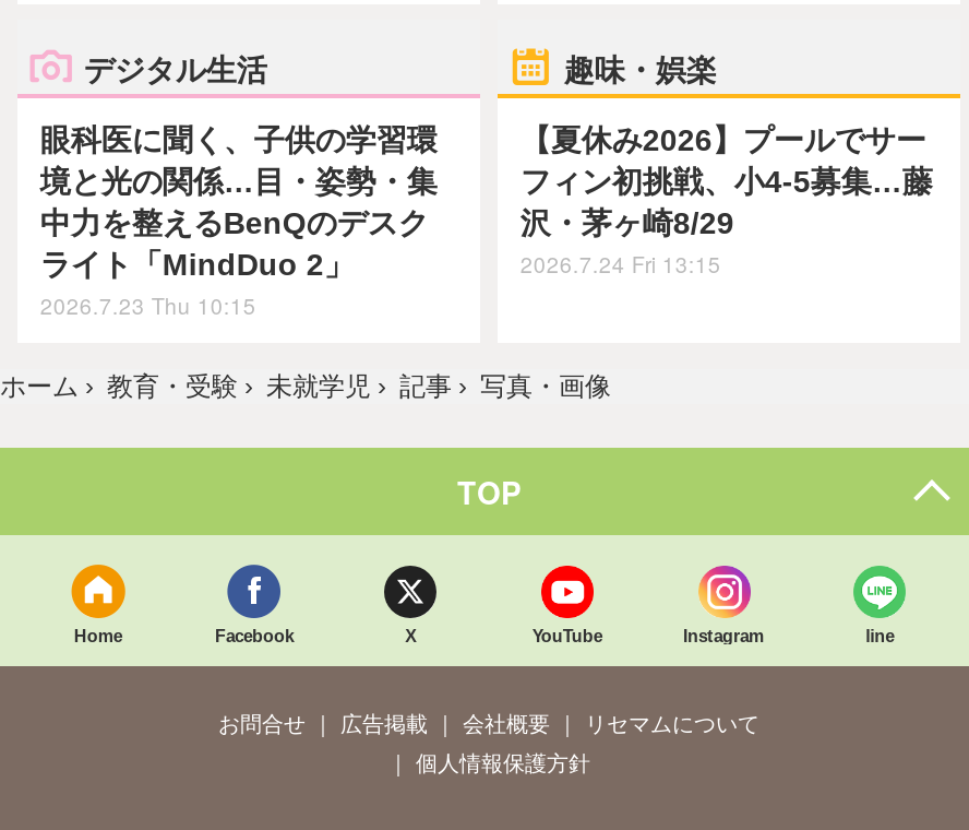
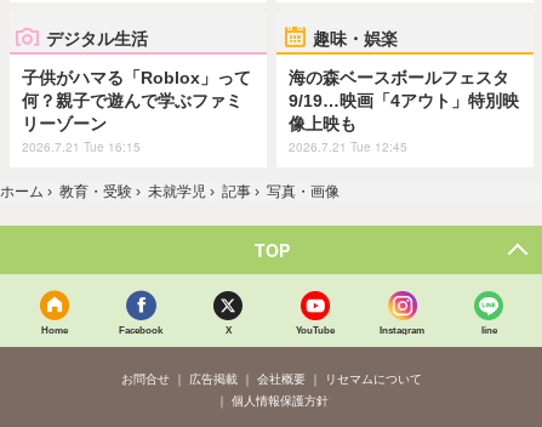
[40,122,437,320] 眼科医に聞く、子供の学習環 | 境と光の関係…目・姿勢・集 | 中力を整えるBenQのデスク | ライト「MindDuo 2」 | 2026.7.23 Thu 10:15 -> [22,68,251,155] 子供がハマる「Roblox」って | 何？親子で遊んで学ぶファミ | リーゾーン | 2026.7.21 Tue 16:15
[520,122,933,279] 【夏休み2026】プールでサー | フィン初挑戦、小4-5募集…藤 | 沢・茅ヶ崎8/29 | 2026.7.24 Fri 13:15 -> [289,68,519,155] 海の森ベースボールフェスタ | 9/19…映画「4アウト」特別映 | 像上映も | 2026.7.21 Tue 12:45

